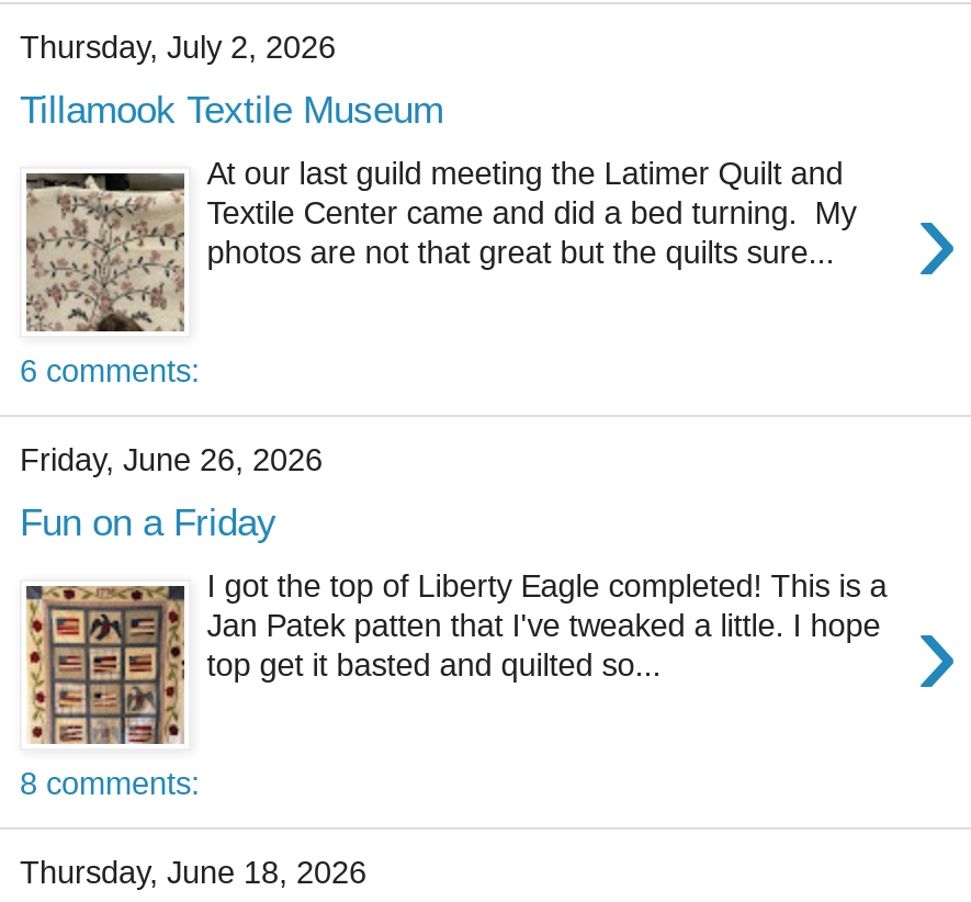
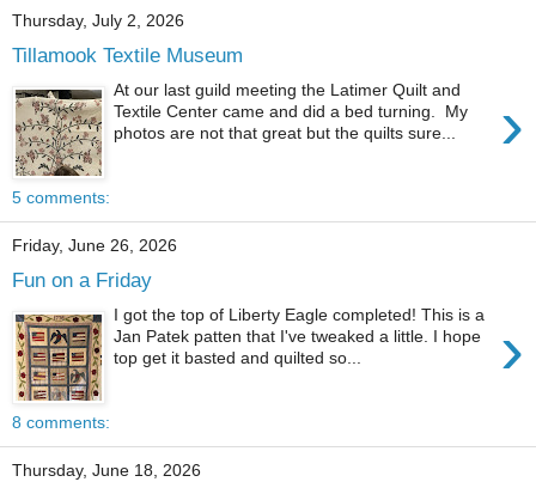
[20,352,200,387] 6 comments: -> [12,187,110,206] 5 comments:

